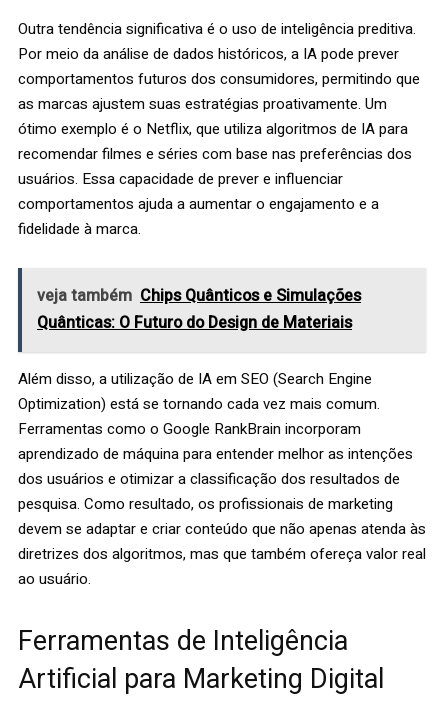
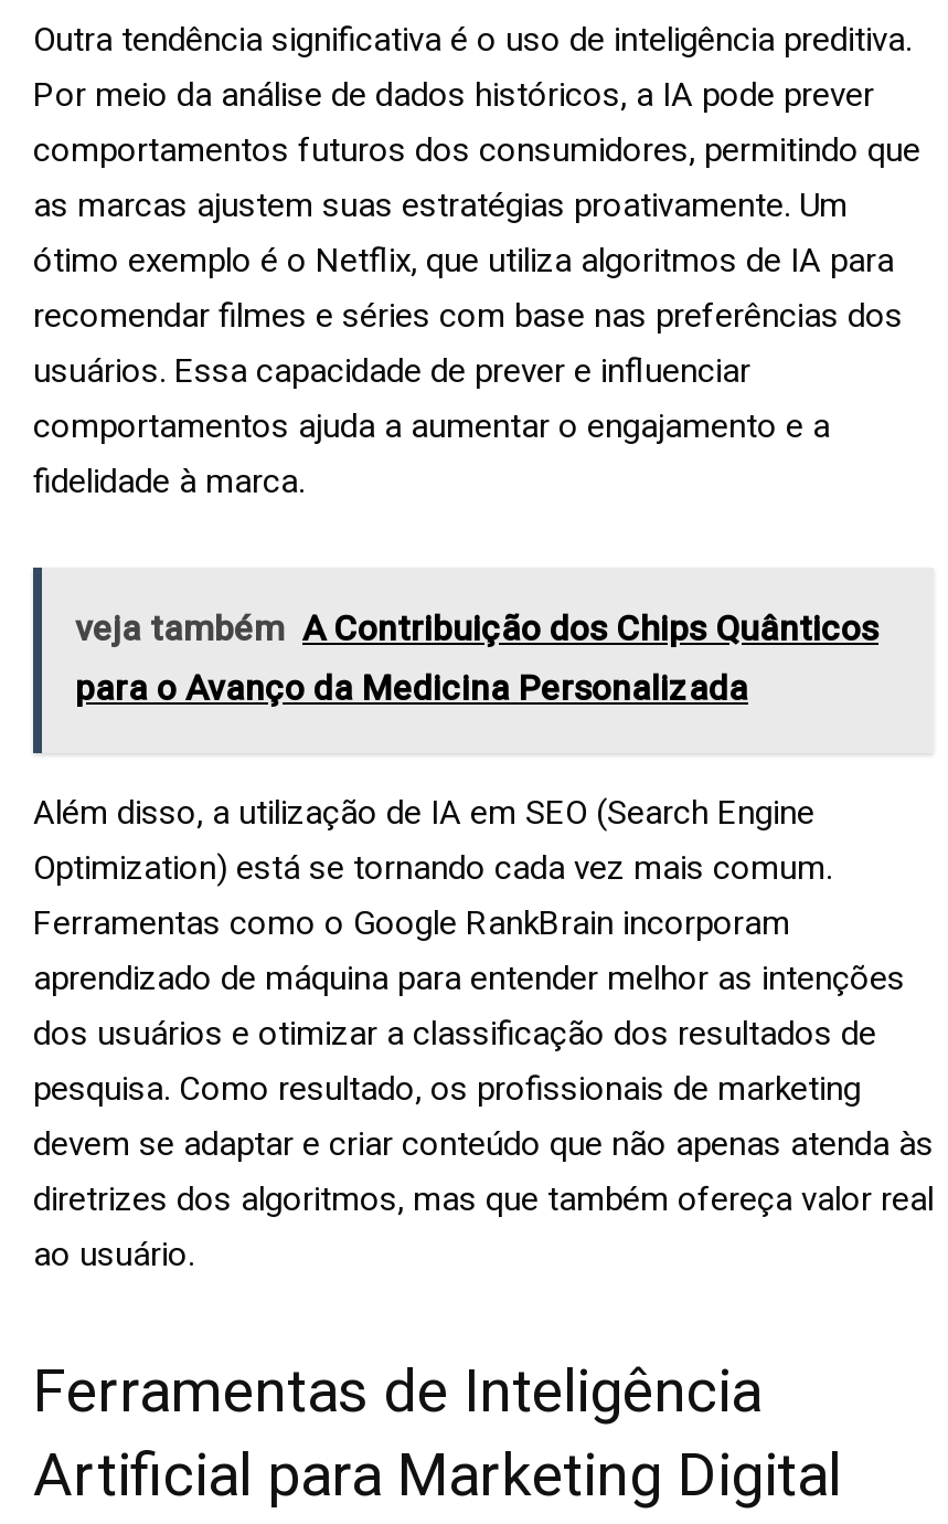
[37,284,361,335] veja também Chips Quânticos e Simulações | Quânticas: O Futuro do Design de Materiais -> [75,603,878,715] veja também A Contribuição dos Chips Quânticos | para o Avanço da Medicina Personalizada

